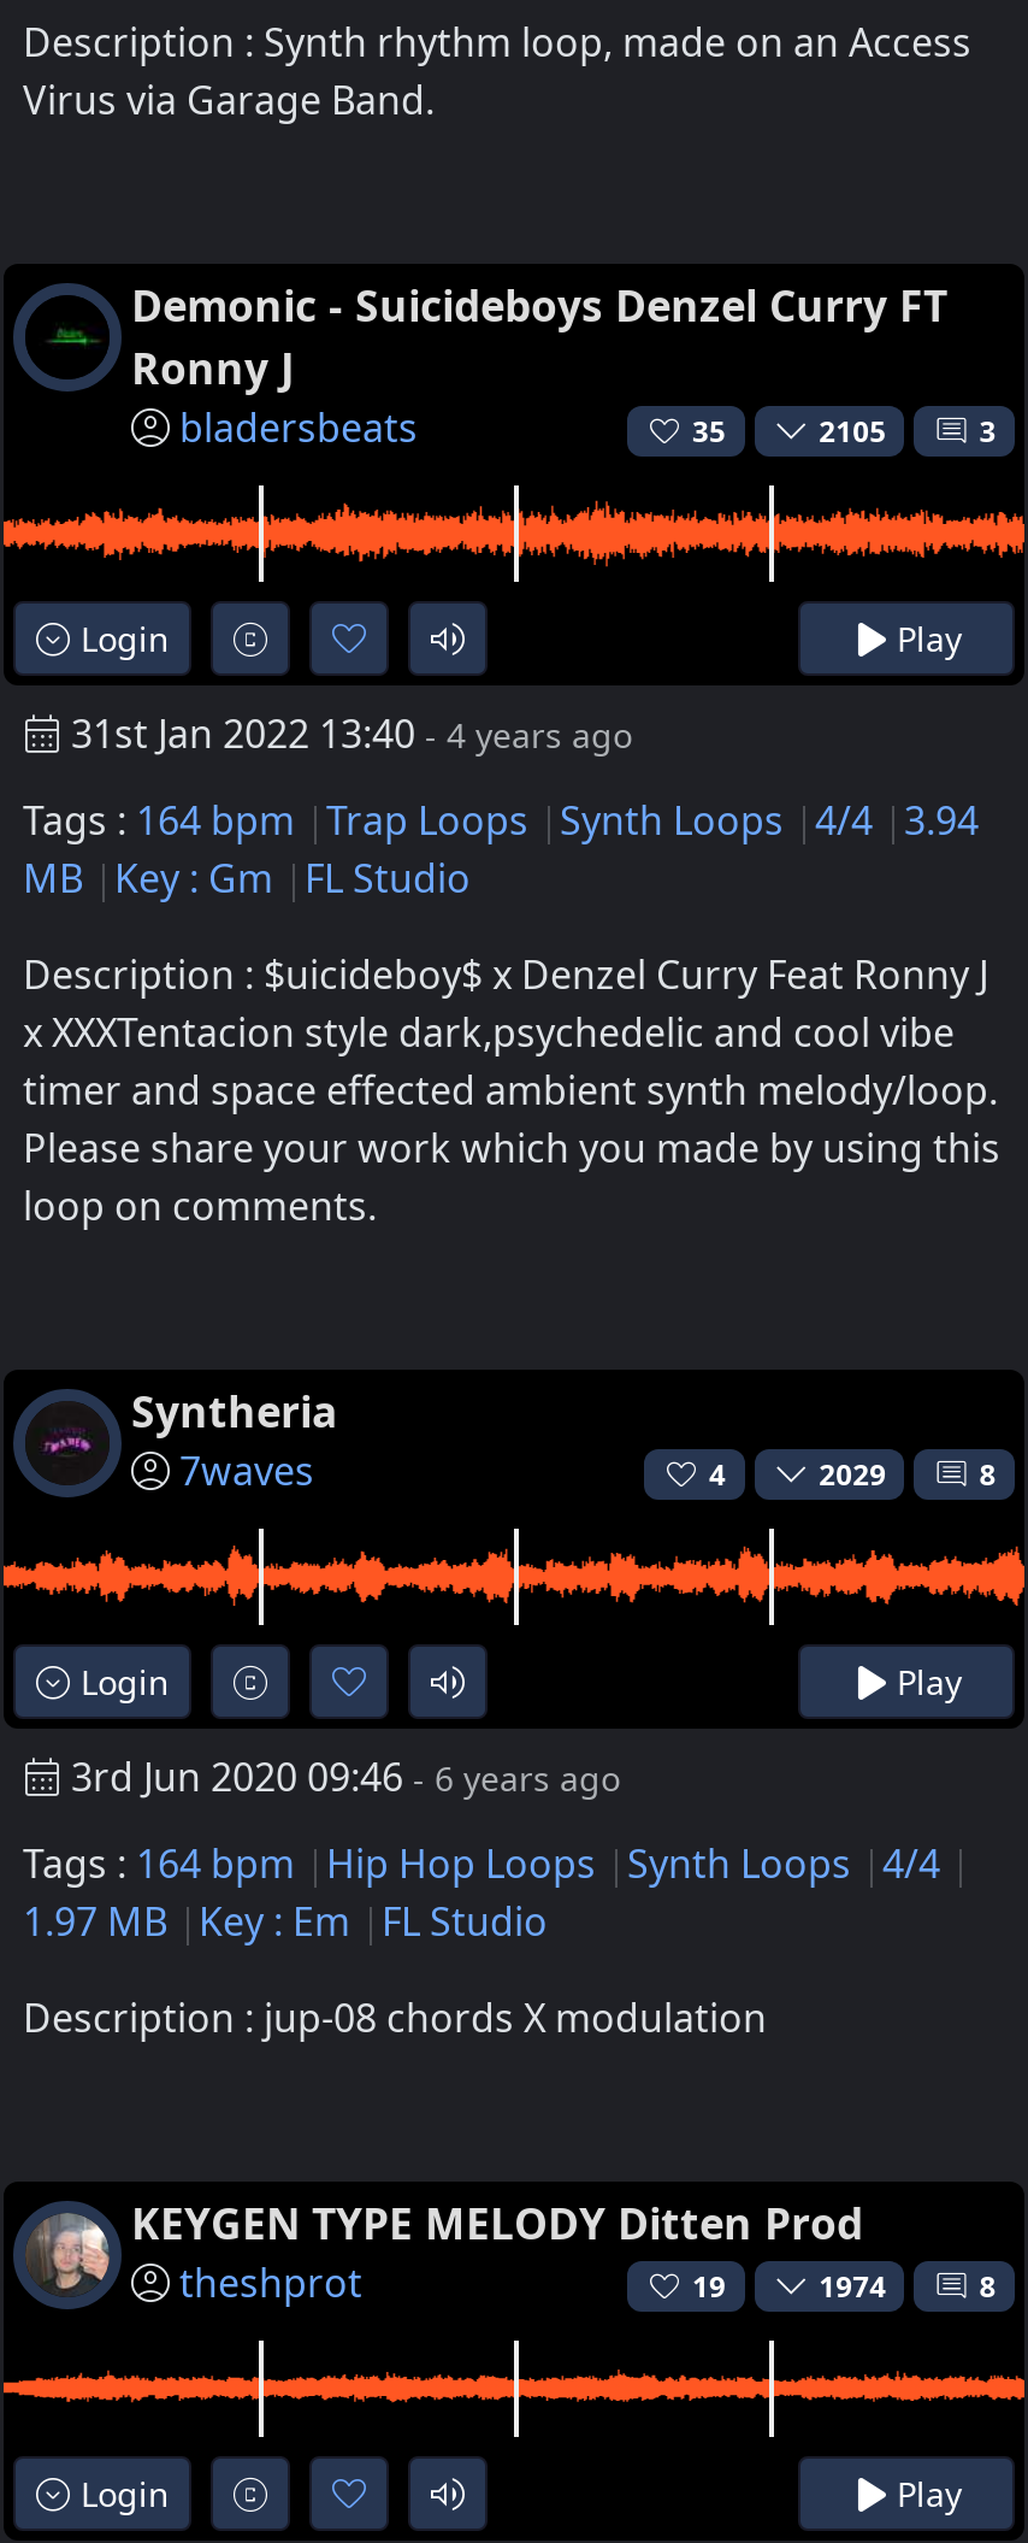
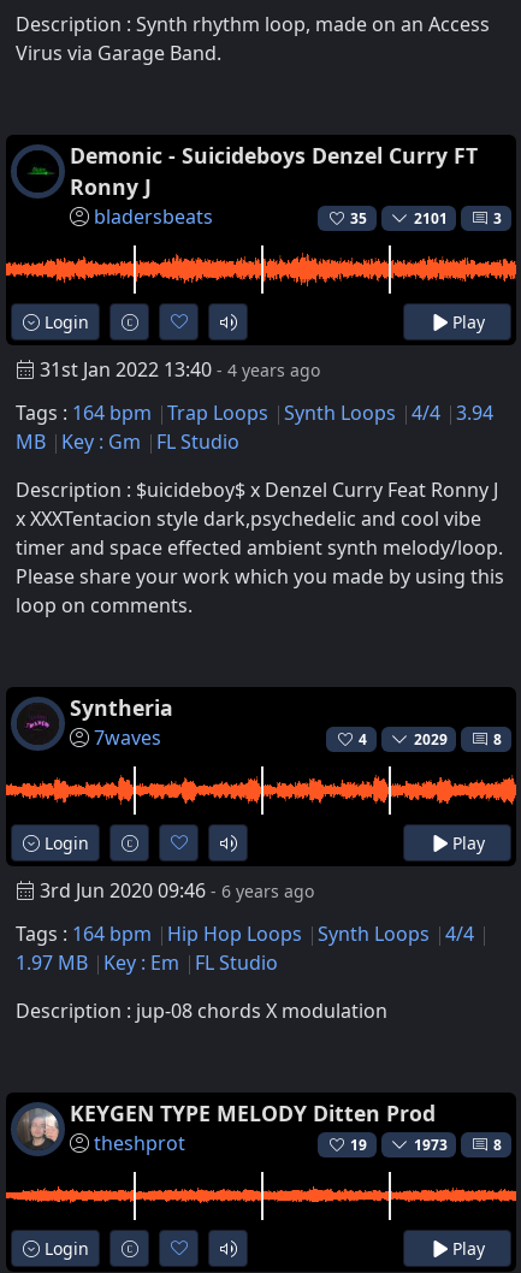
[819,410,886,451] 2105 -> [413,208,447,228] 2101
[819,2266,886,2307] 1974 -> [413,1135,447,1155] 1973

